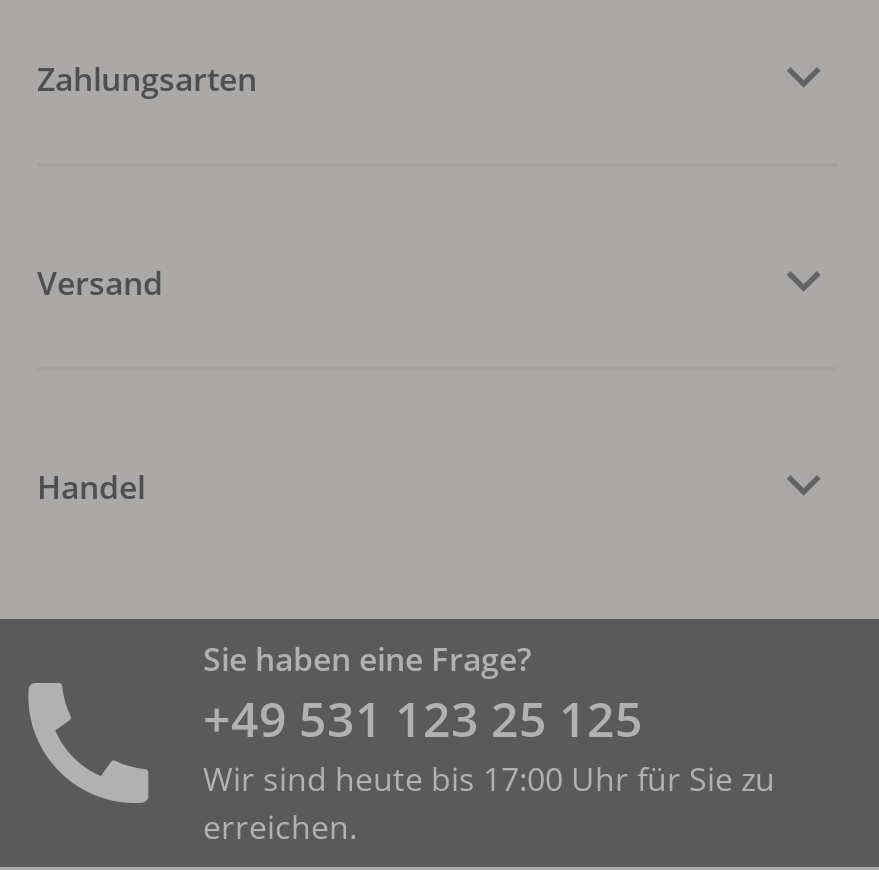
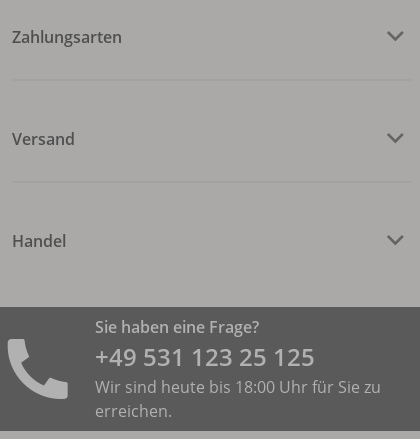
[203,756,775,800] Wir sind heute bis 17:00 Uhr für Sie zu -> [95,376,381,398] Wir sind heute bis 18:00 Uhr für Sie zu

